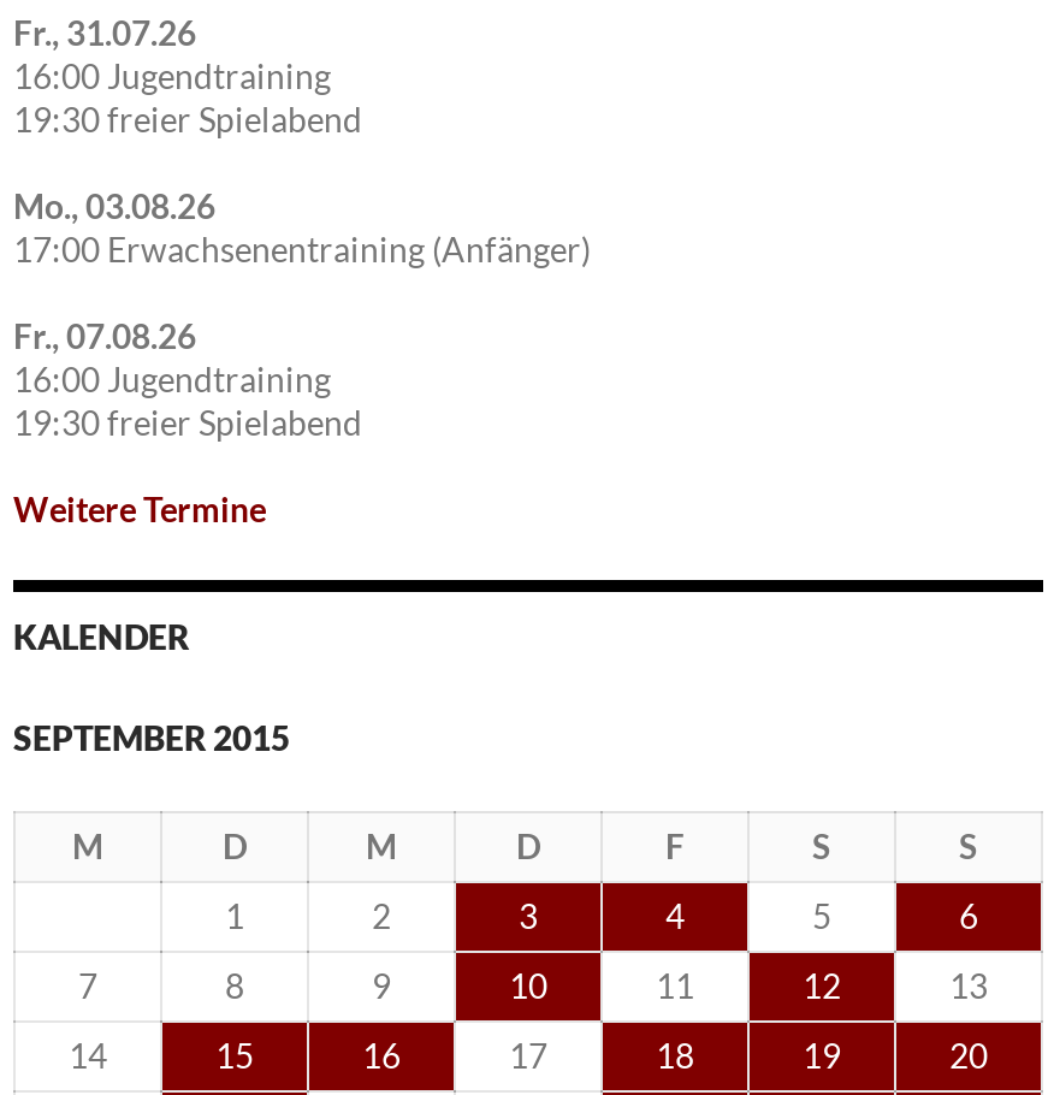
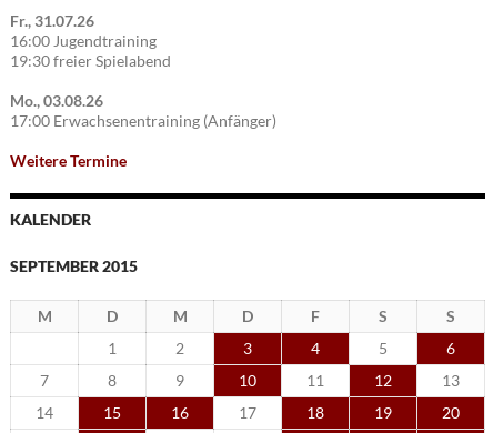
[13,316,362,443] Fr., 07.08.26 | 16:00 Jugendtraining | 19:30 freier Spielabend -> none

